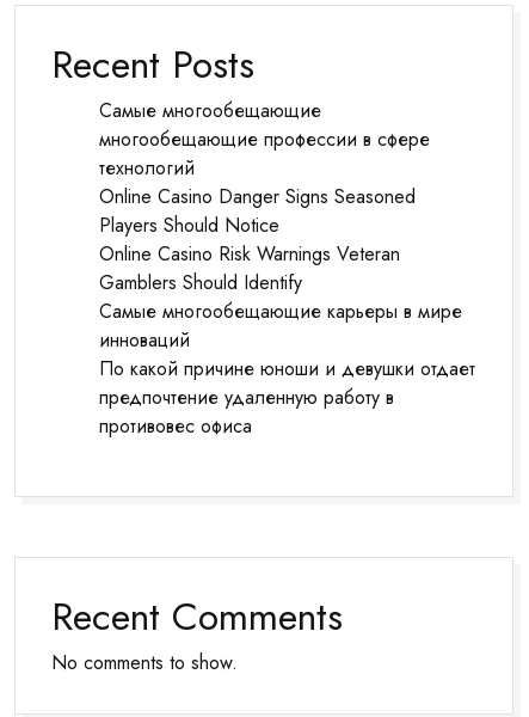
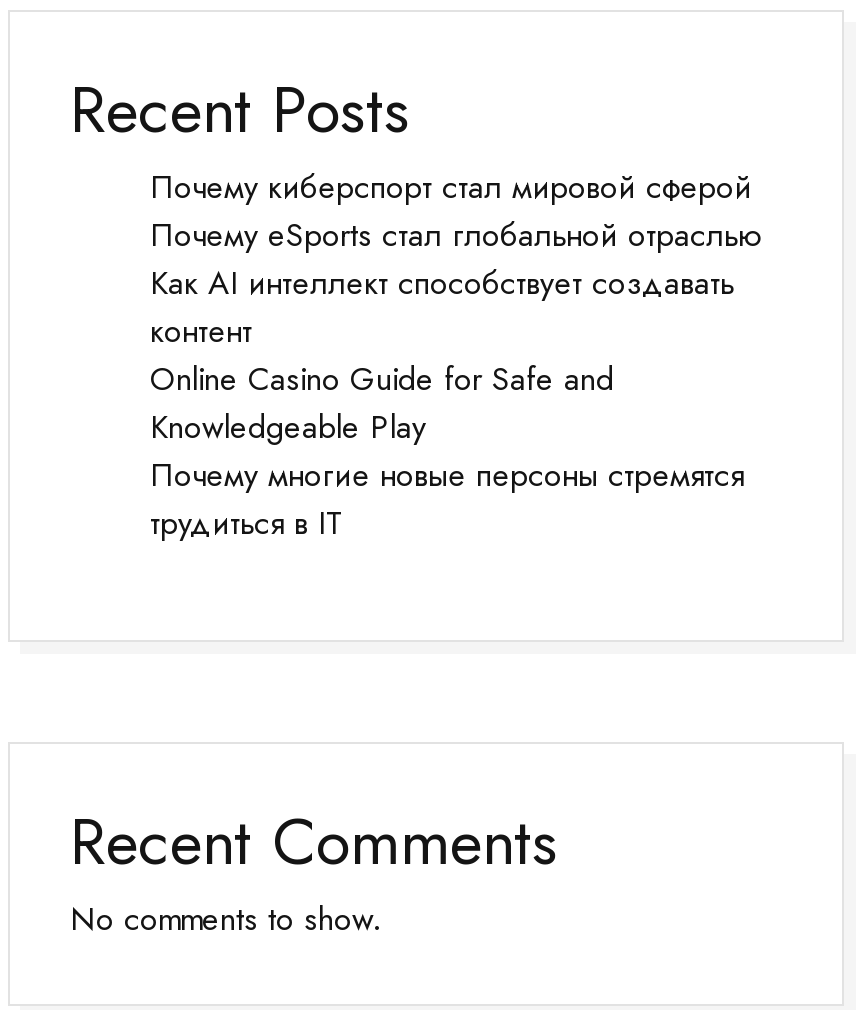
[99,97,475,440] Самые многообещающие | многообещающие профессии в сфере | технологий | Online Casino Danger Signs Seasoned | Players Should Notice | Online Casino Risk Warnings Veteran | Gamblers Should Identify | Самые многообещающие карьеры в мире | инноваций | По какой причине юноши и девушки отдает | предпочтение удаленную работу в | противовес офиса -> [150,164,762,546] Почему киберспорт стал мировой сферой | Почему eSports стал глобальной отраслью | Как AI интеллект способствует создавать | контент | Online Casino Guide for Safe and | Knowledgeable Play | Почему многие новые персоны стремятся | трудиться в IT

